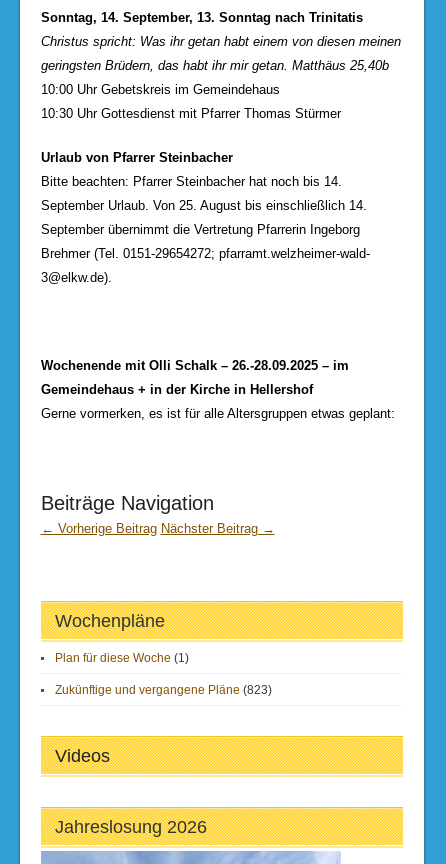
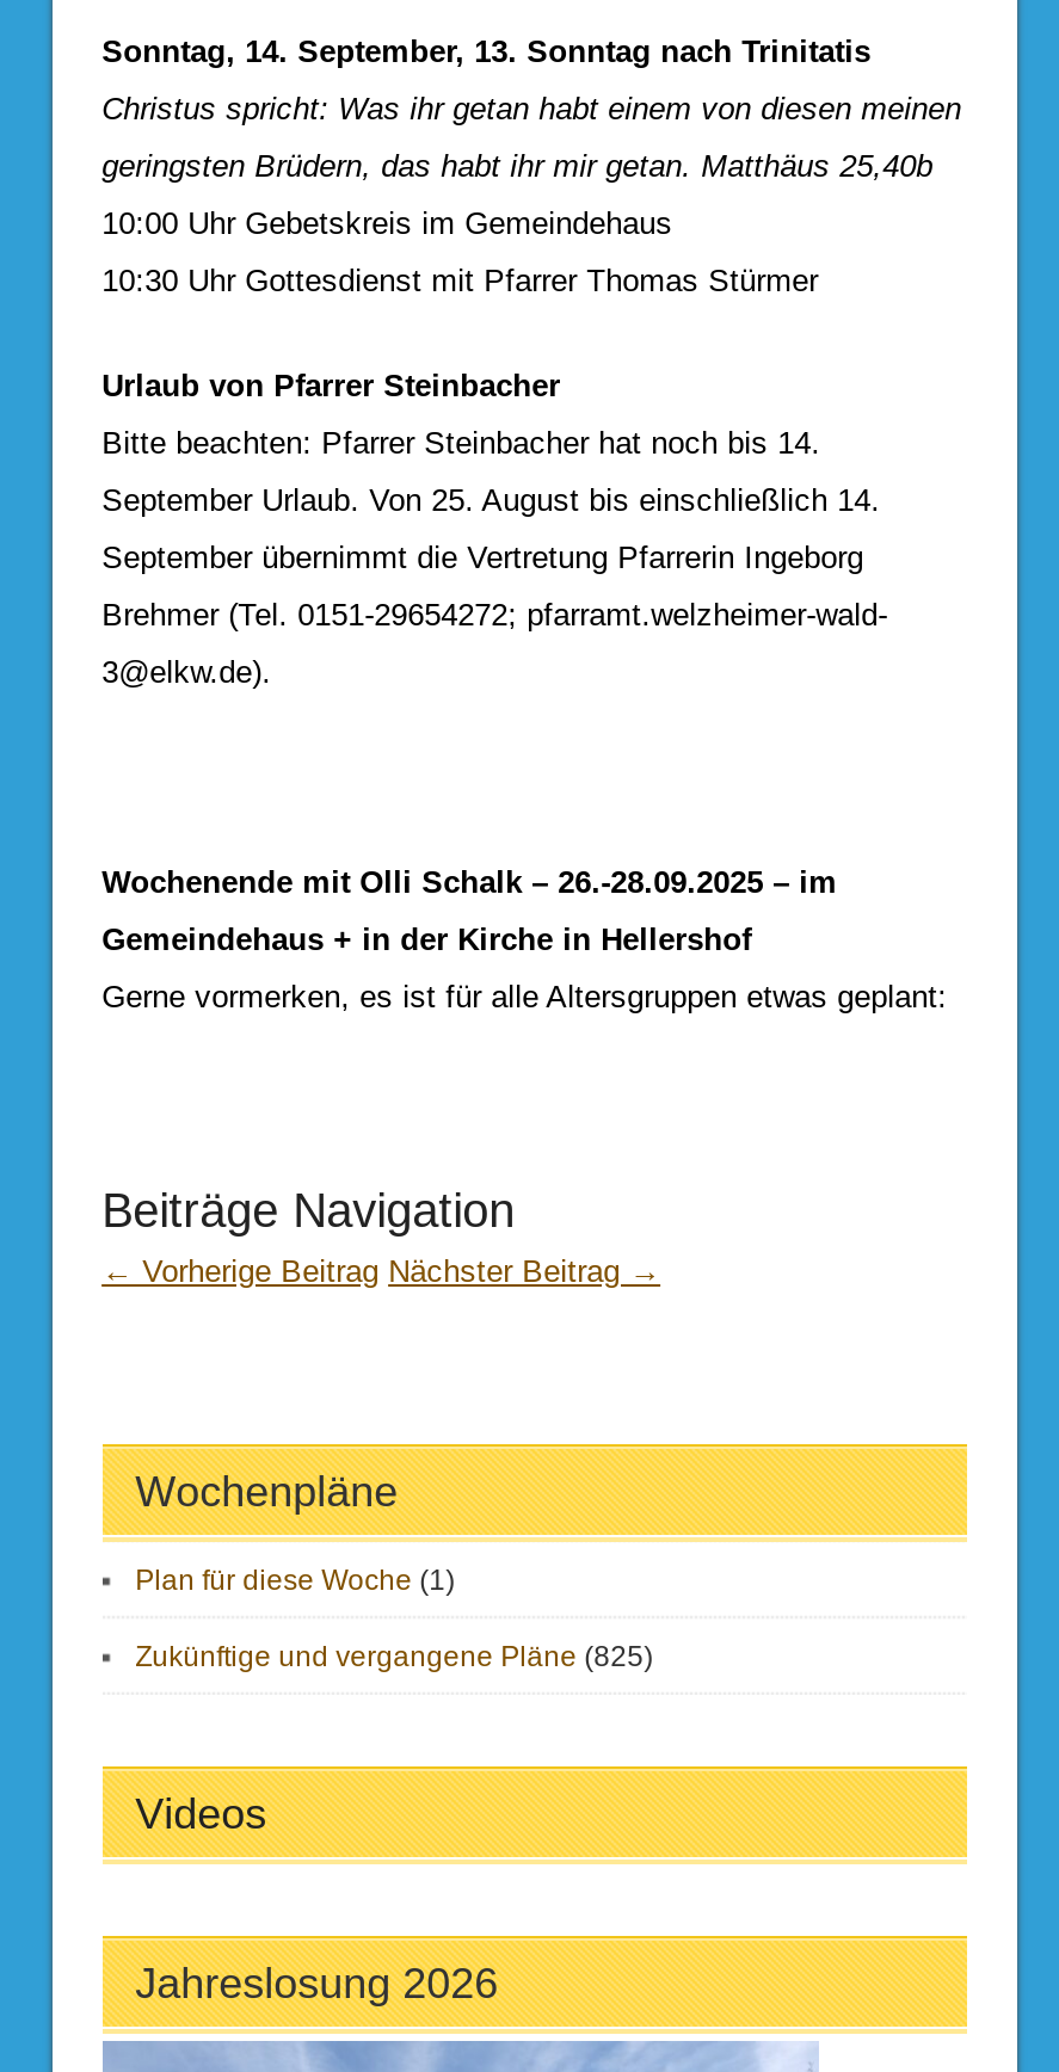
[55,683,272,697] Zukünftige und vergangene Pläne (823) -> [135,1639,653,1673] Zukünftige und vergangene Pläne (825)

